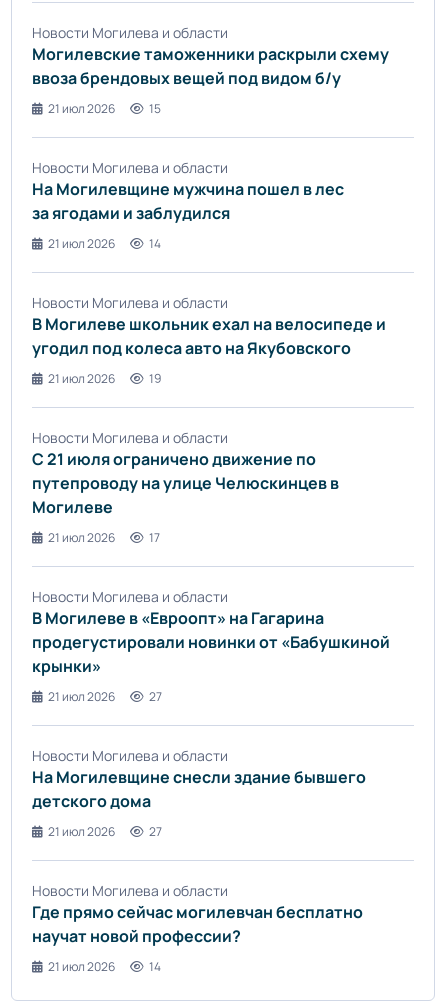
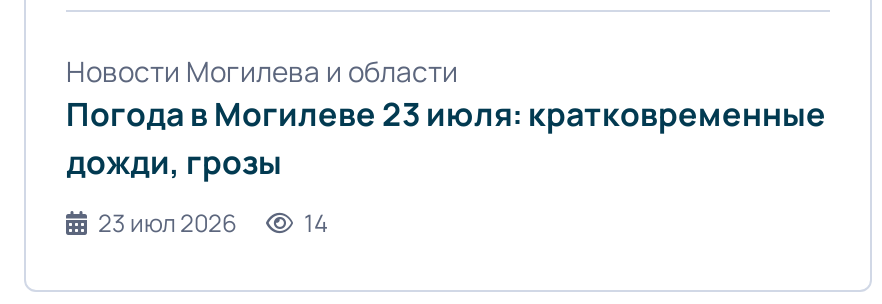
[32,43,390,975] Могилевские таможенники раскрыли схему | ввоза брендовых вещей под видом б/у | 21 июл 2026 | 15 | Новости Могилева и области | На Могилевщине мужчина пошел в лес | за ягодами и заблудился | 21 июл 2026 | 14 | Новости Могилева и области | В Могилеве школьник ехал на велосипеде и | угодил под колеса авто на Якубовского | 21 июл 2026 | 19 | Новости Могилева и области | С 21 июля ограничено движение по | путепроводу на улице Челюскинцев в | Могилеве | 21 июл 2026 | 17 | Новости Могилева и области | В Могилеве в «Евроопт» на Гагарина | продегустировали новинки от «Бабушкиной | крынки» | 21 июл 2026 | 27 | Новости Могилева и области | На Могилевщине снесли здание бывшего | детского дома | 21 июл 2026 | 27 | Новости Могилева и области | Где прямо сейчас могилевчан бесплатно | научат новой профессии? | 21 июл 2026 -> [66,92,826,240] Погода в Могилеве 23 июля: кратковременные | дожди, грозы | 23 июл 2026

